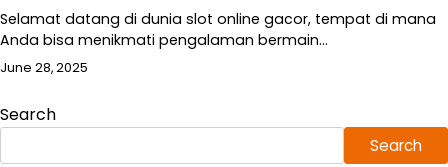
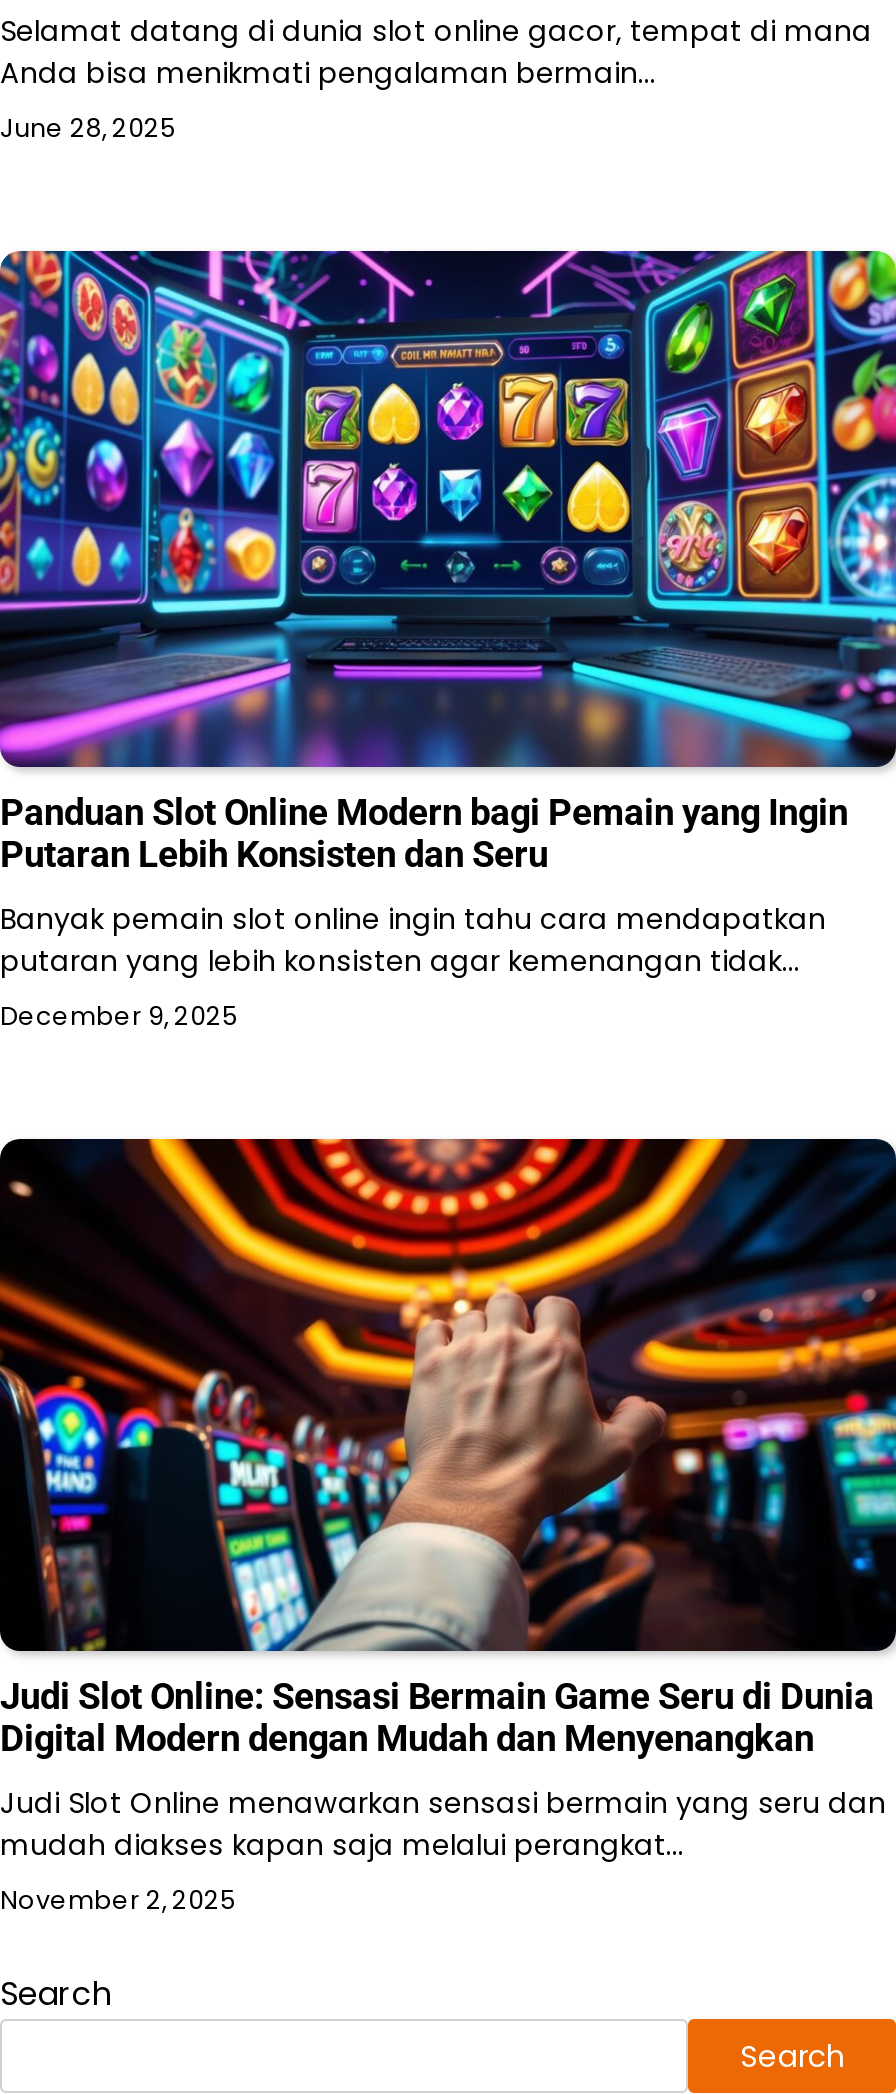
none -> [0,248,890,1033] [image] | Panduan Slot Online Modern bagi Pemain yang Ingin | Putaran Lebih Konsisten dan Seru | Banyak pemain slot online ingin tahu cara mendapatkan | putaran yang lebih konsisten agar kemenangan tidak… | December 9, 2025
none -> [0,1136,890,1917] [image] | Judi Slot Online: Sensasi Bermain Game Seru di Dunia | Digital Modern dengan Mudah dan Menyenangkan | Judi Slot Online menawarkan sensasi bermain yang seru dan | mudah diakses kapan saja melalui perangkat… | November 2, 2025

